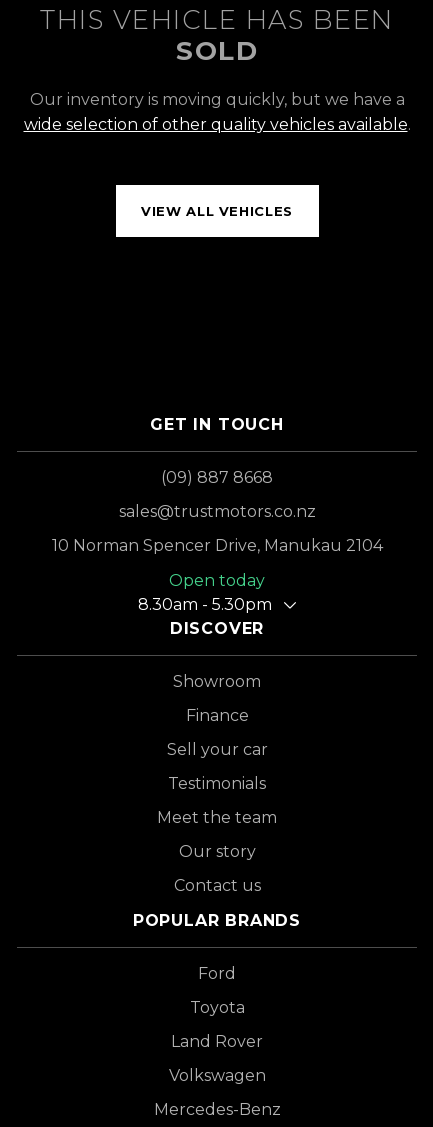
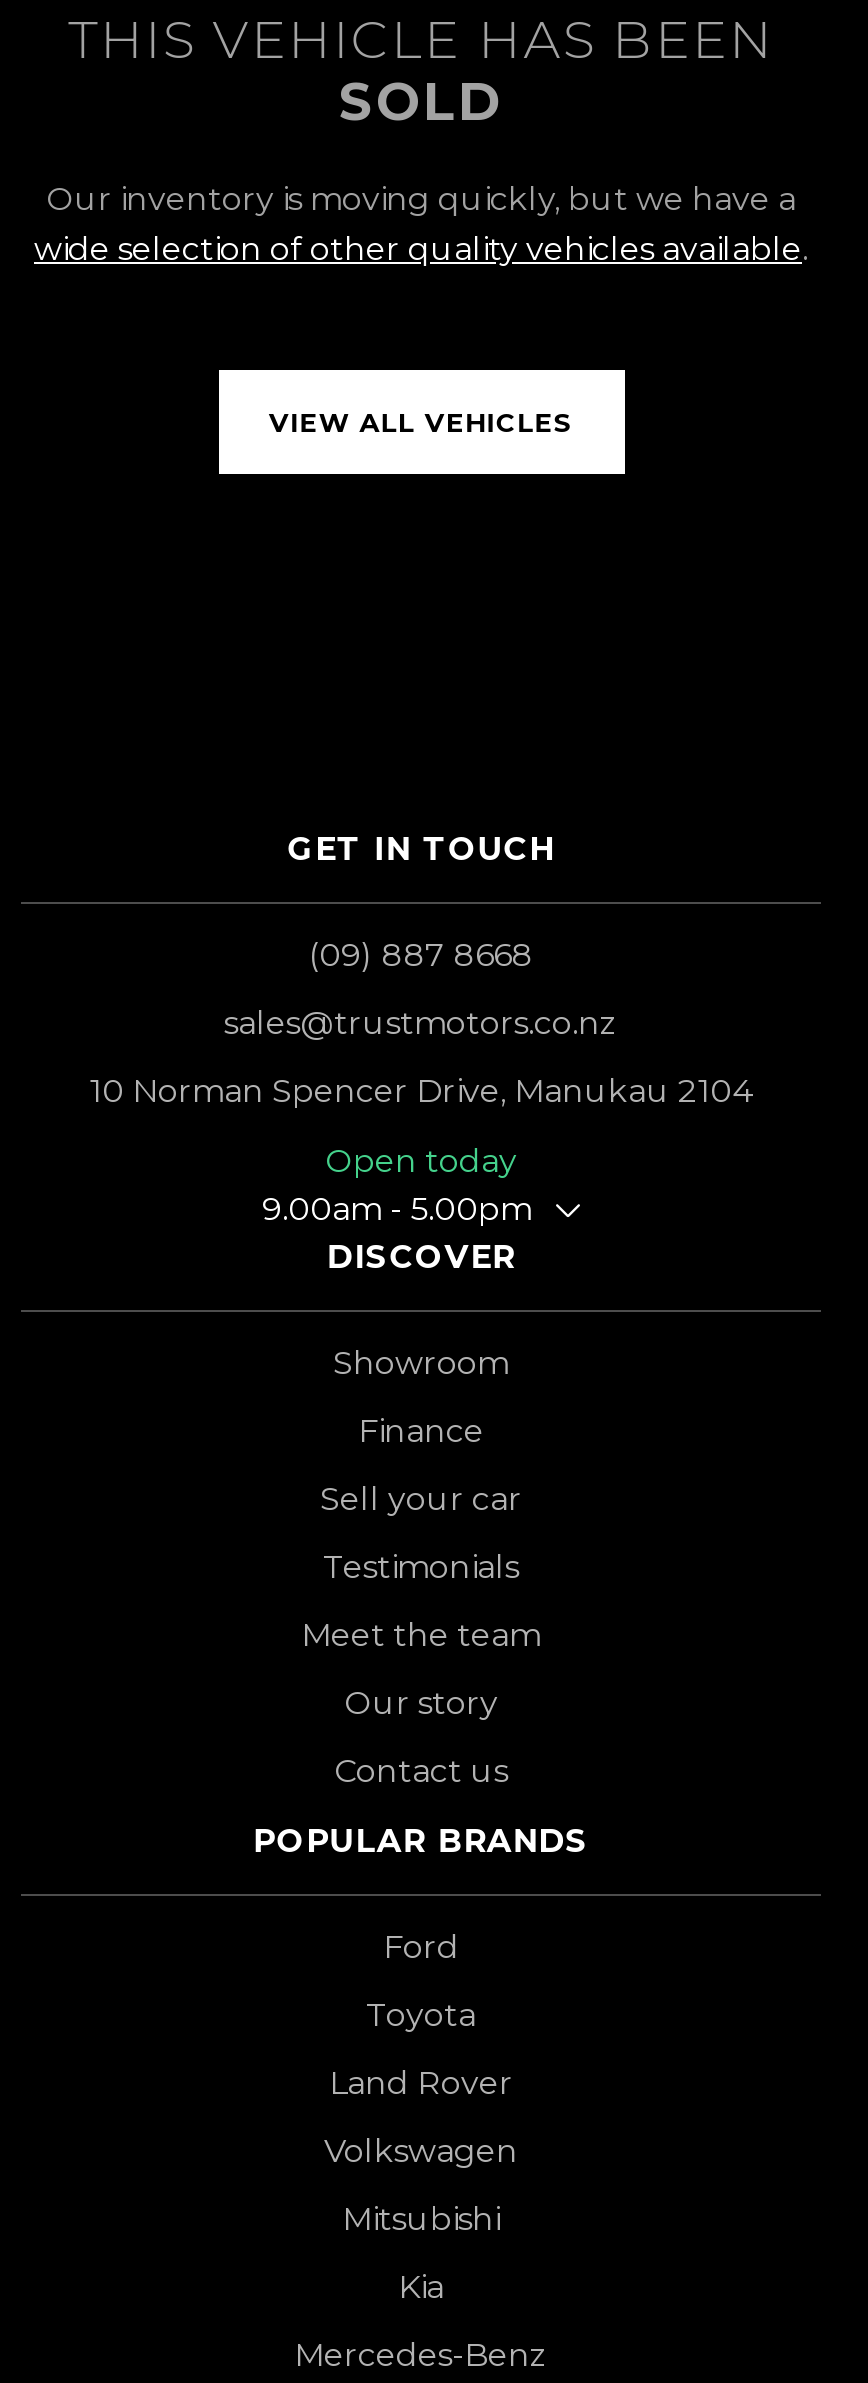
[138,595,272,614] 8.30am - 5.30pm -> [262,1190,532,1228] 9.00am - 5.00pm
none -> [342,2200,500,2306] Mitsubishi | Kia

